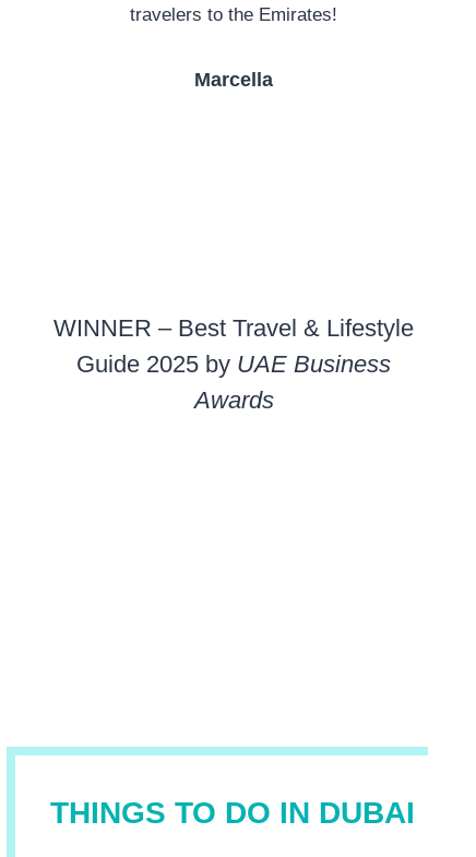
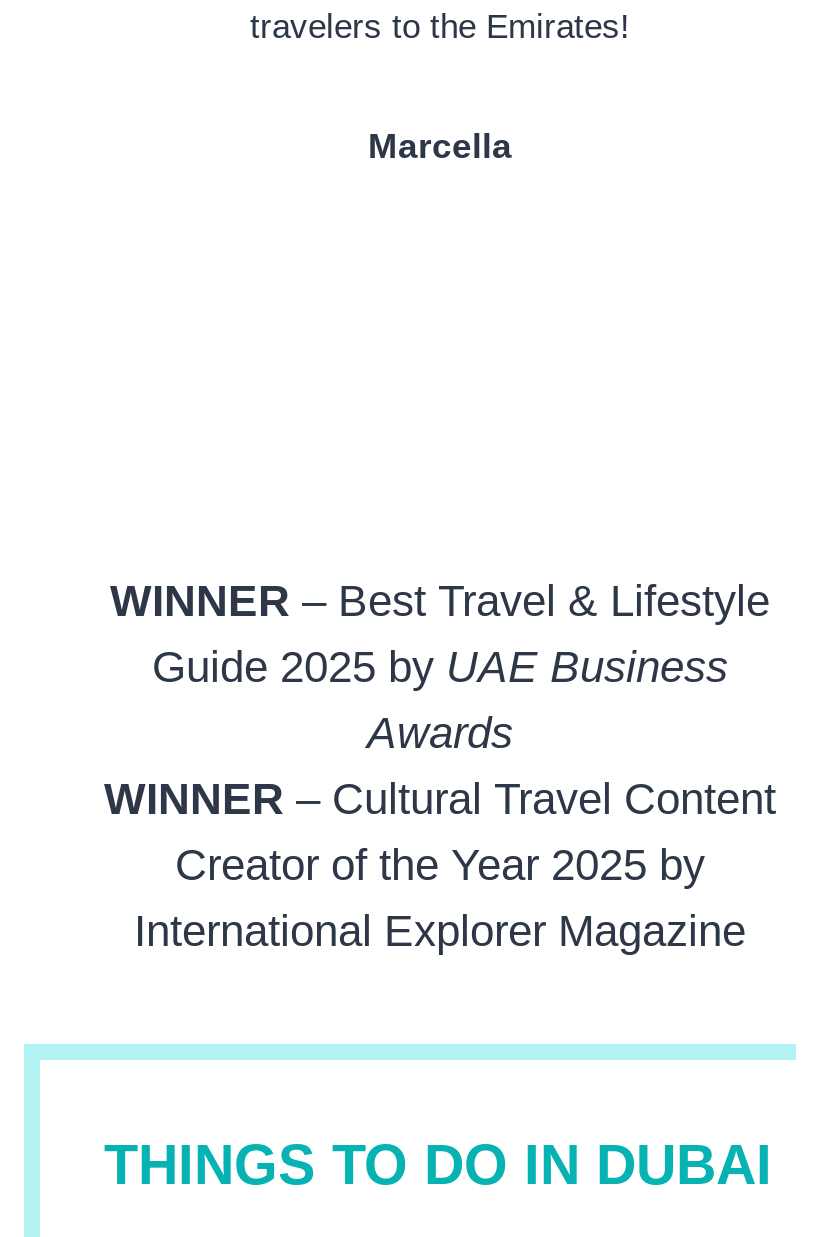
none -> [104,775,776,957] WINNER – Cultural Travel Content | Creator of the Year 2025 by | International Explorer Magazine

